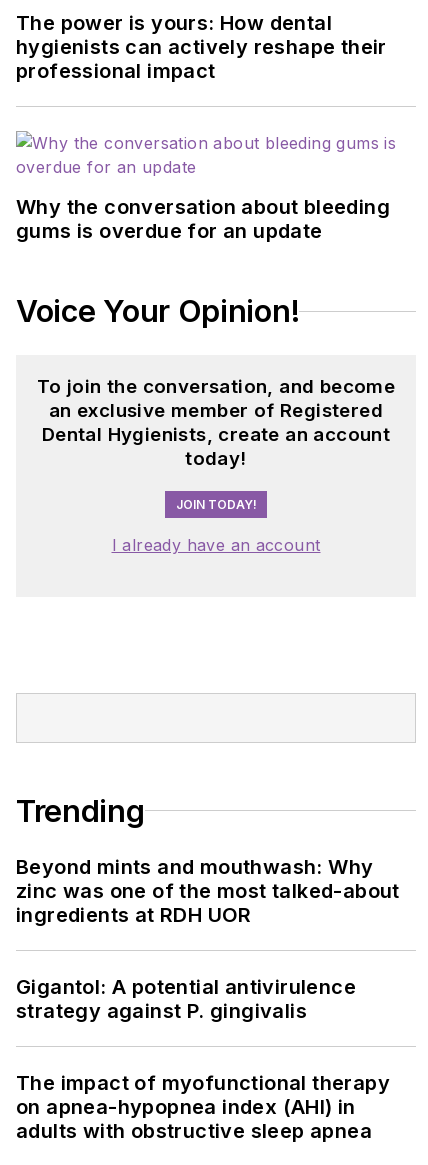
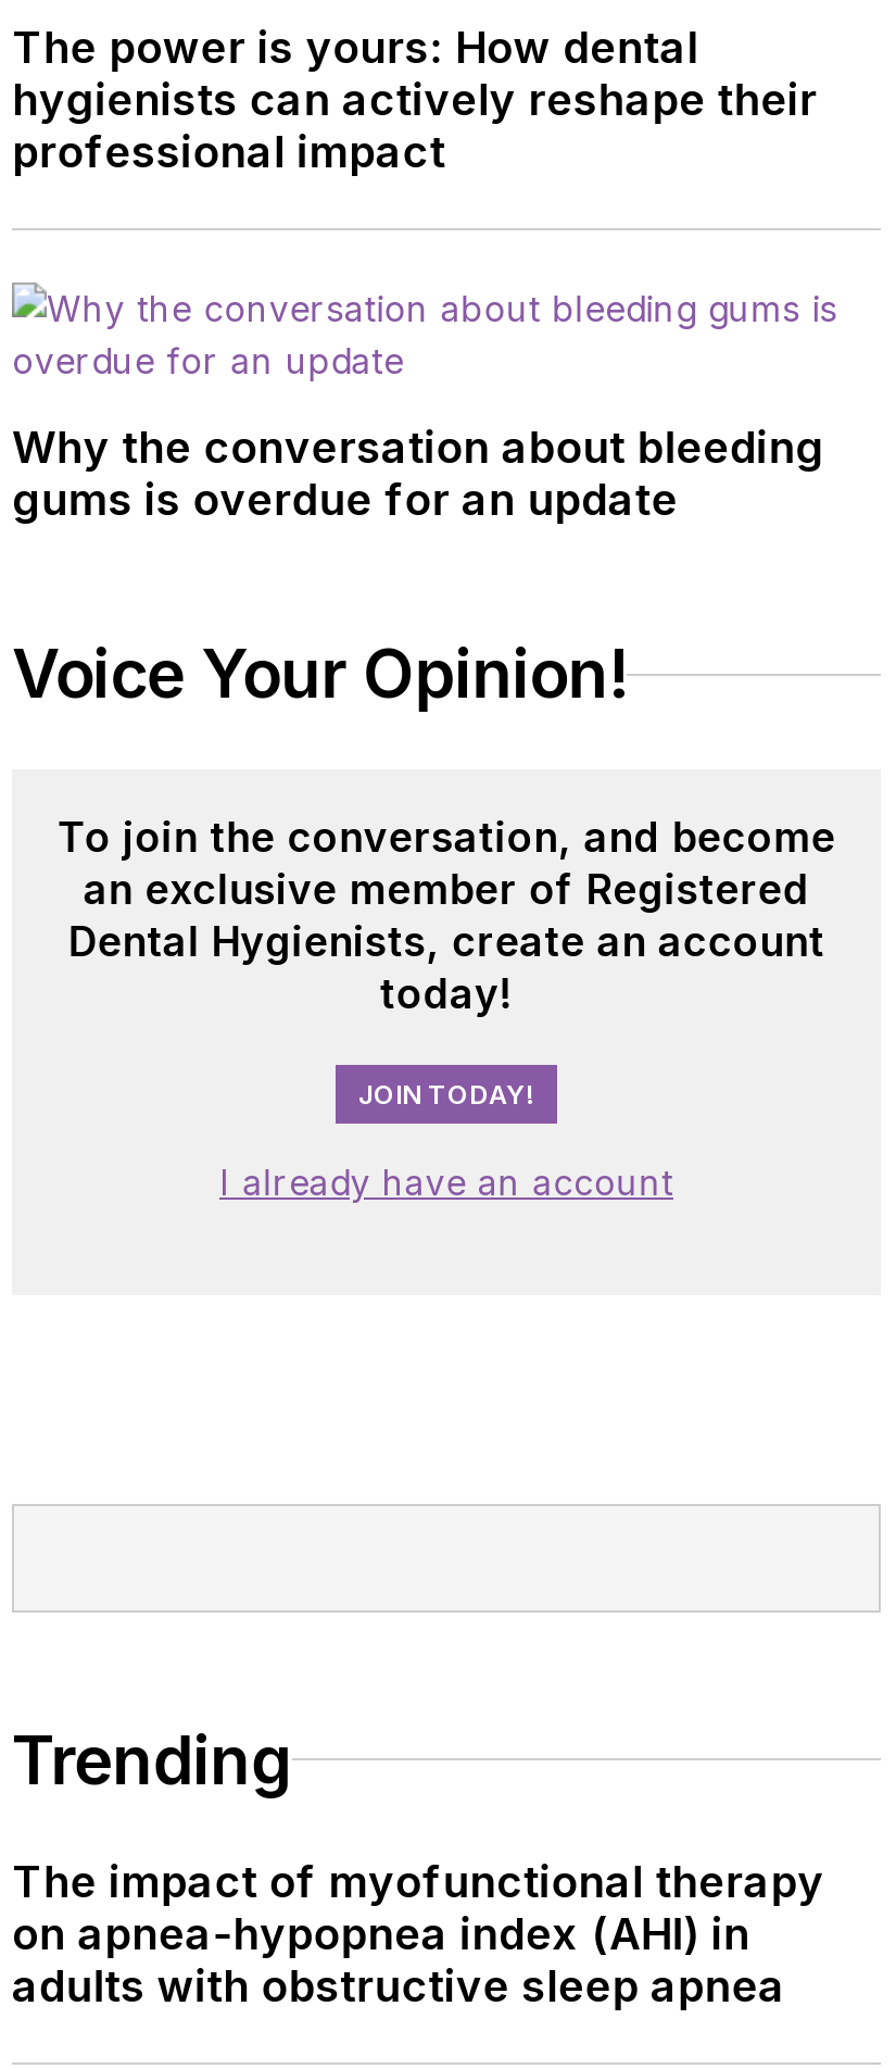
[16,855,400,1023] Beyond mints and mouthwash: Why | zinc was one of the most talked-about | ingredients at RDH UOR | Gigantol: A potential antivirulence | strategy against P. gingivalis -> none

